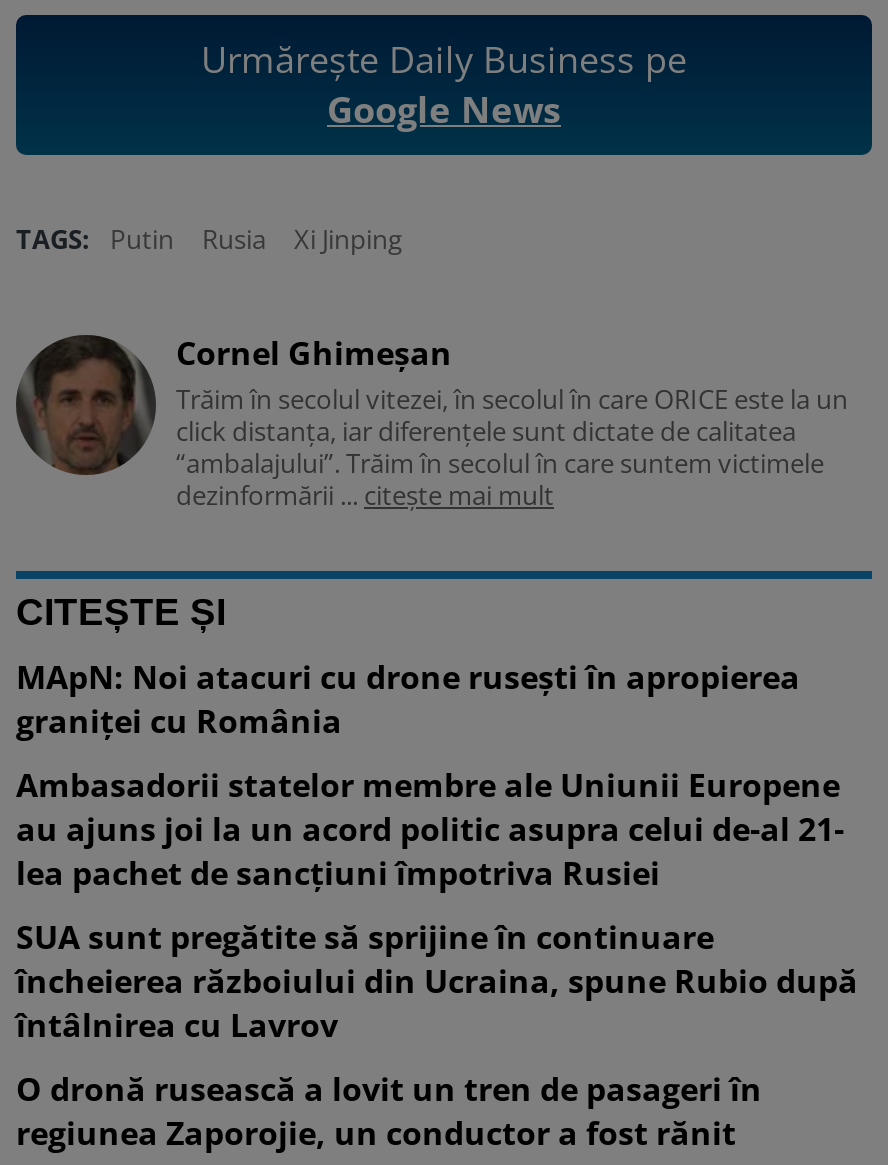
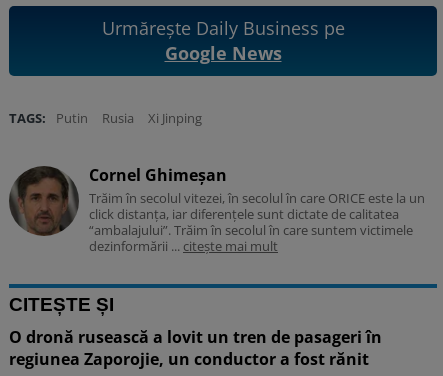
[16,654,858,1046] MApN: Noi atacuri cu drone rusești în apropierea | graniței cu România | Ambasadorii statelor membre ale Uniunii Europene | au ajuns joi la un acord politic asupra celui de-al 21- | lea pachet de sancțiuni împotriva Rusiei | SUA sunt pregătite să sprijine în continuare | încheierea războiului din Ucraina, spune Rubio după | întâlnirea cu Lavrov -> none

